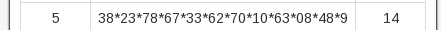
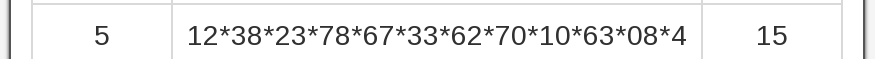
[98,10,348,26] 38*23*78*67*33*62*70*10*63*08*48*9 -> [187,19,687,51] 12*38*23*78*67*33*62*70*10*63*08*4
[382,10,398,26] 14 -> [756,19,788,51] 15

